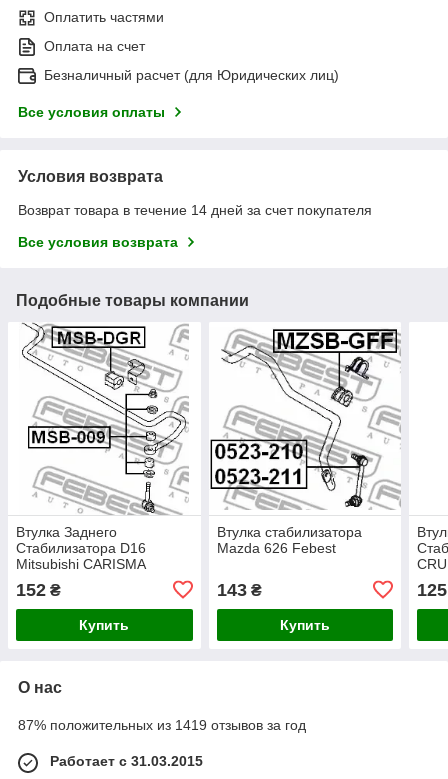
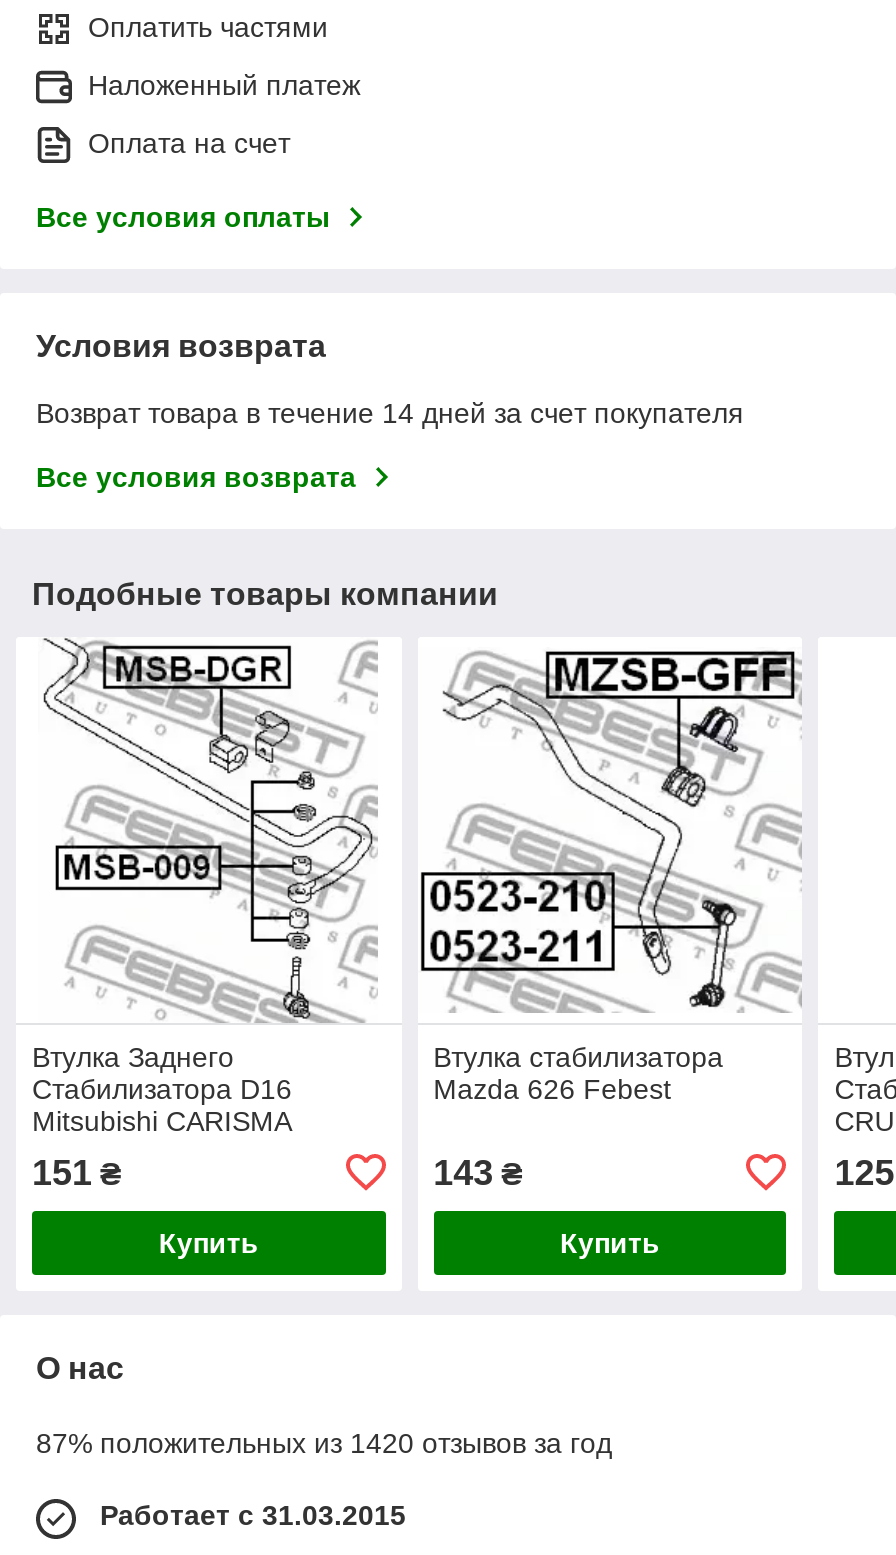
none -> [88,69,360,101] Наложенный платеж
moved [44,38,145,54] -> [88,127,290,159]: Оплата на счет
[44,67,339,83] Безналичный расчет (для Юридических лиц) -> none
[16,580,61,600] 152 ₴ -> [32,1153,122,1193] 151 ₴
[18,717,306,733] 87% положительных из 1419 отзывов за год -> [36,1427,612,1459] 87% положительных из 1420 отзывов за год

